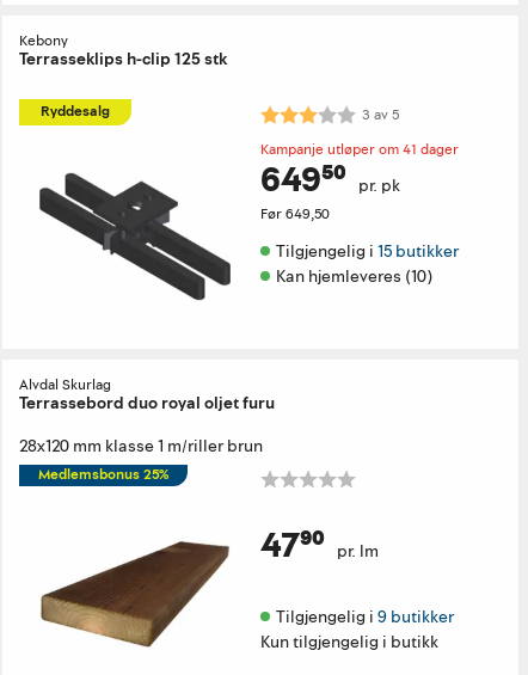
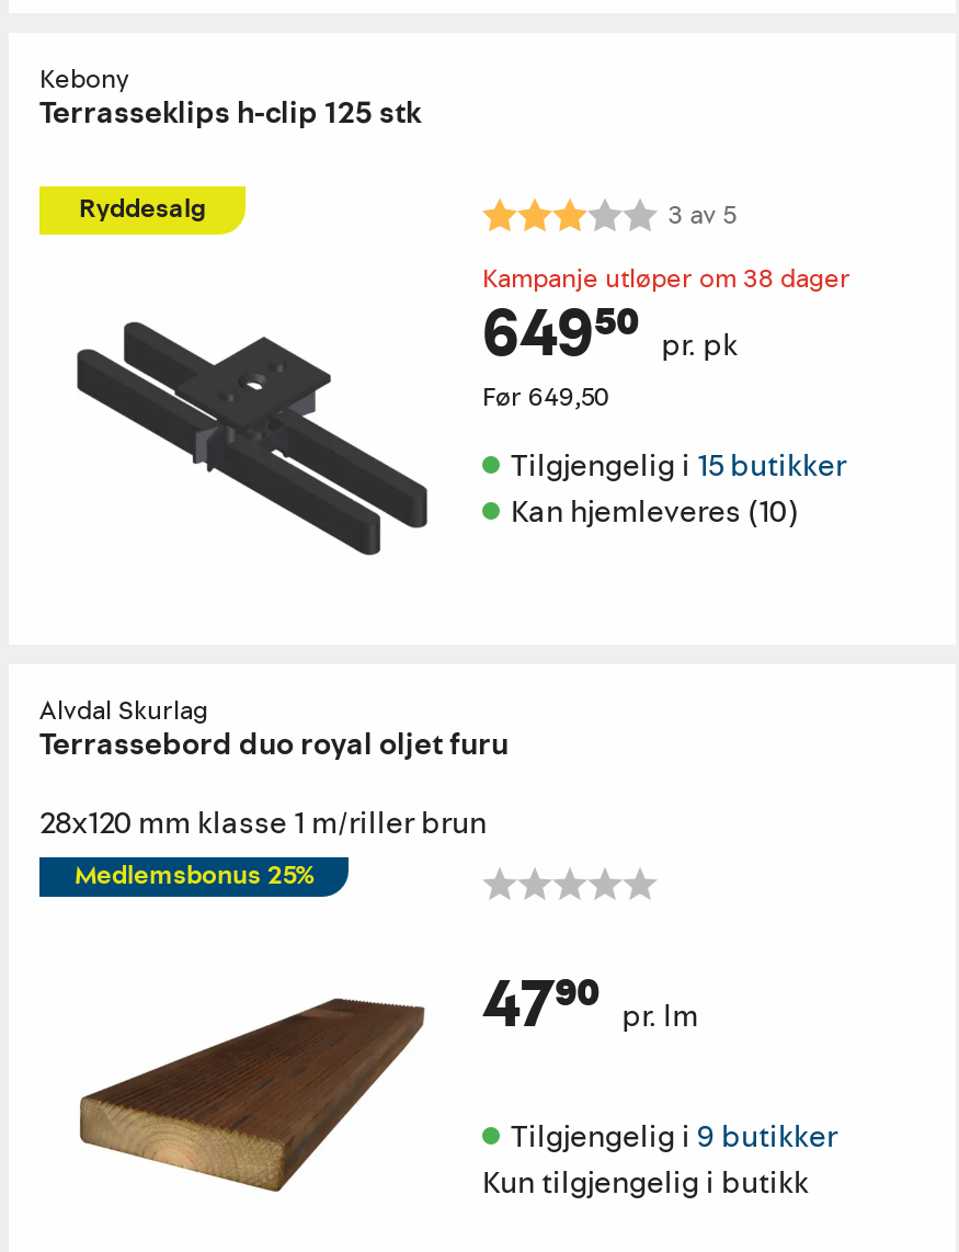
[260,140,459,161] Kampanje utløper om 41 dager -> [482,262,850,299] Kampanje utløper om 38 dager

